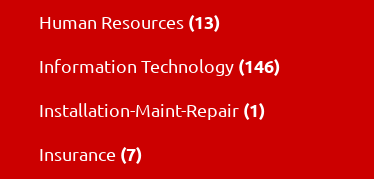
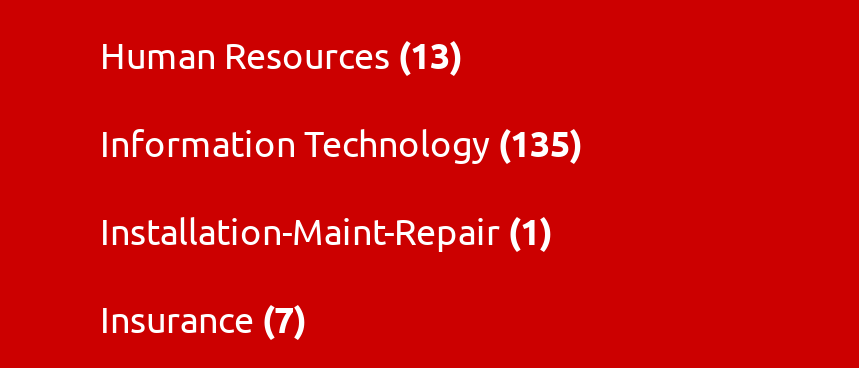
[39,54,280,77] Information Technology (146) -> [100,119,582,165] Information Technology (135)

